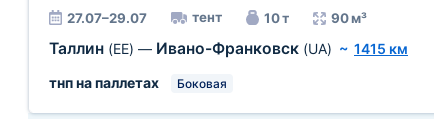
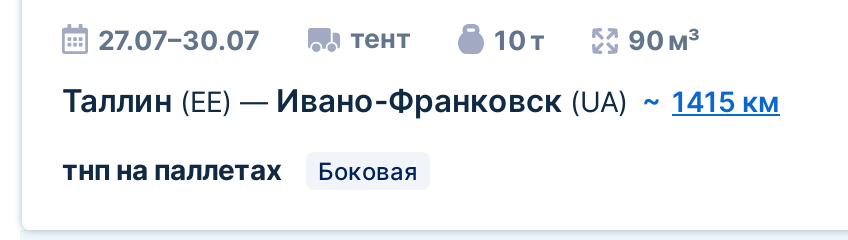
[67,10,147,26] 27.07–29.07 -> [98,24,260,56] 27.07–30.07

